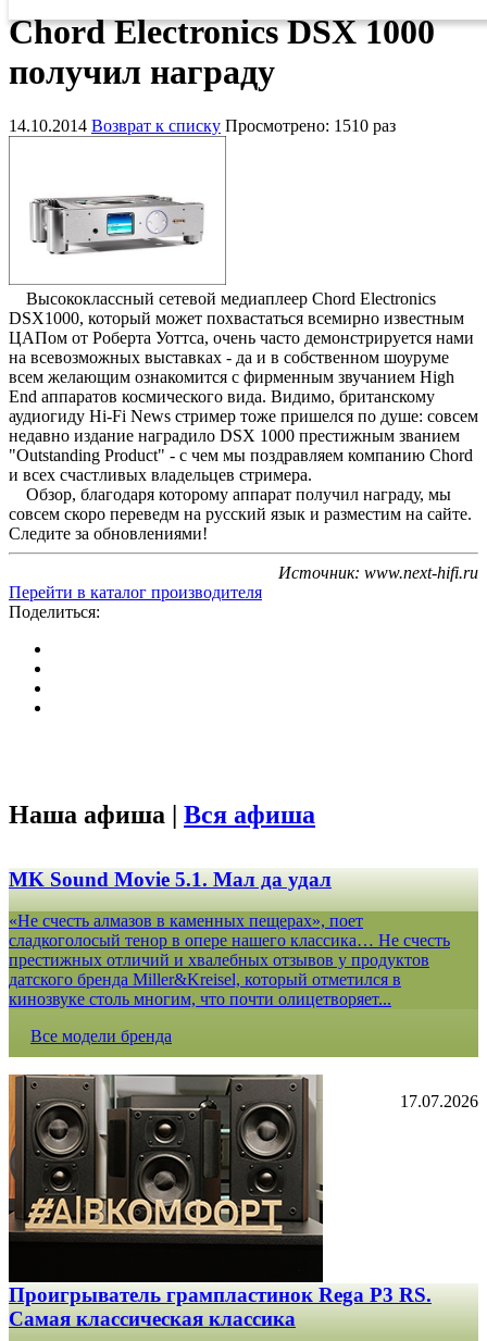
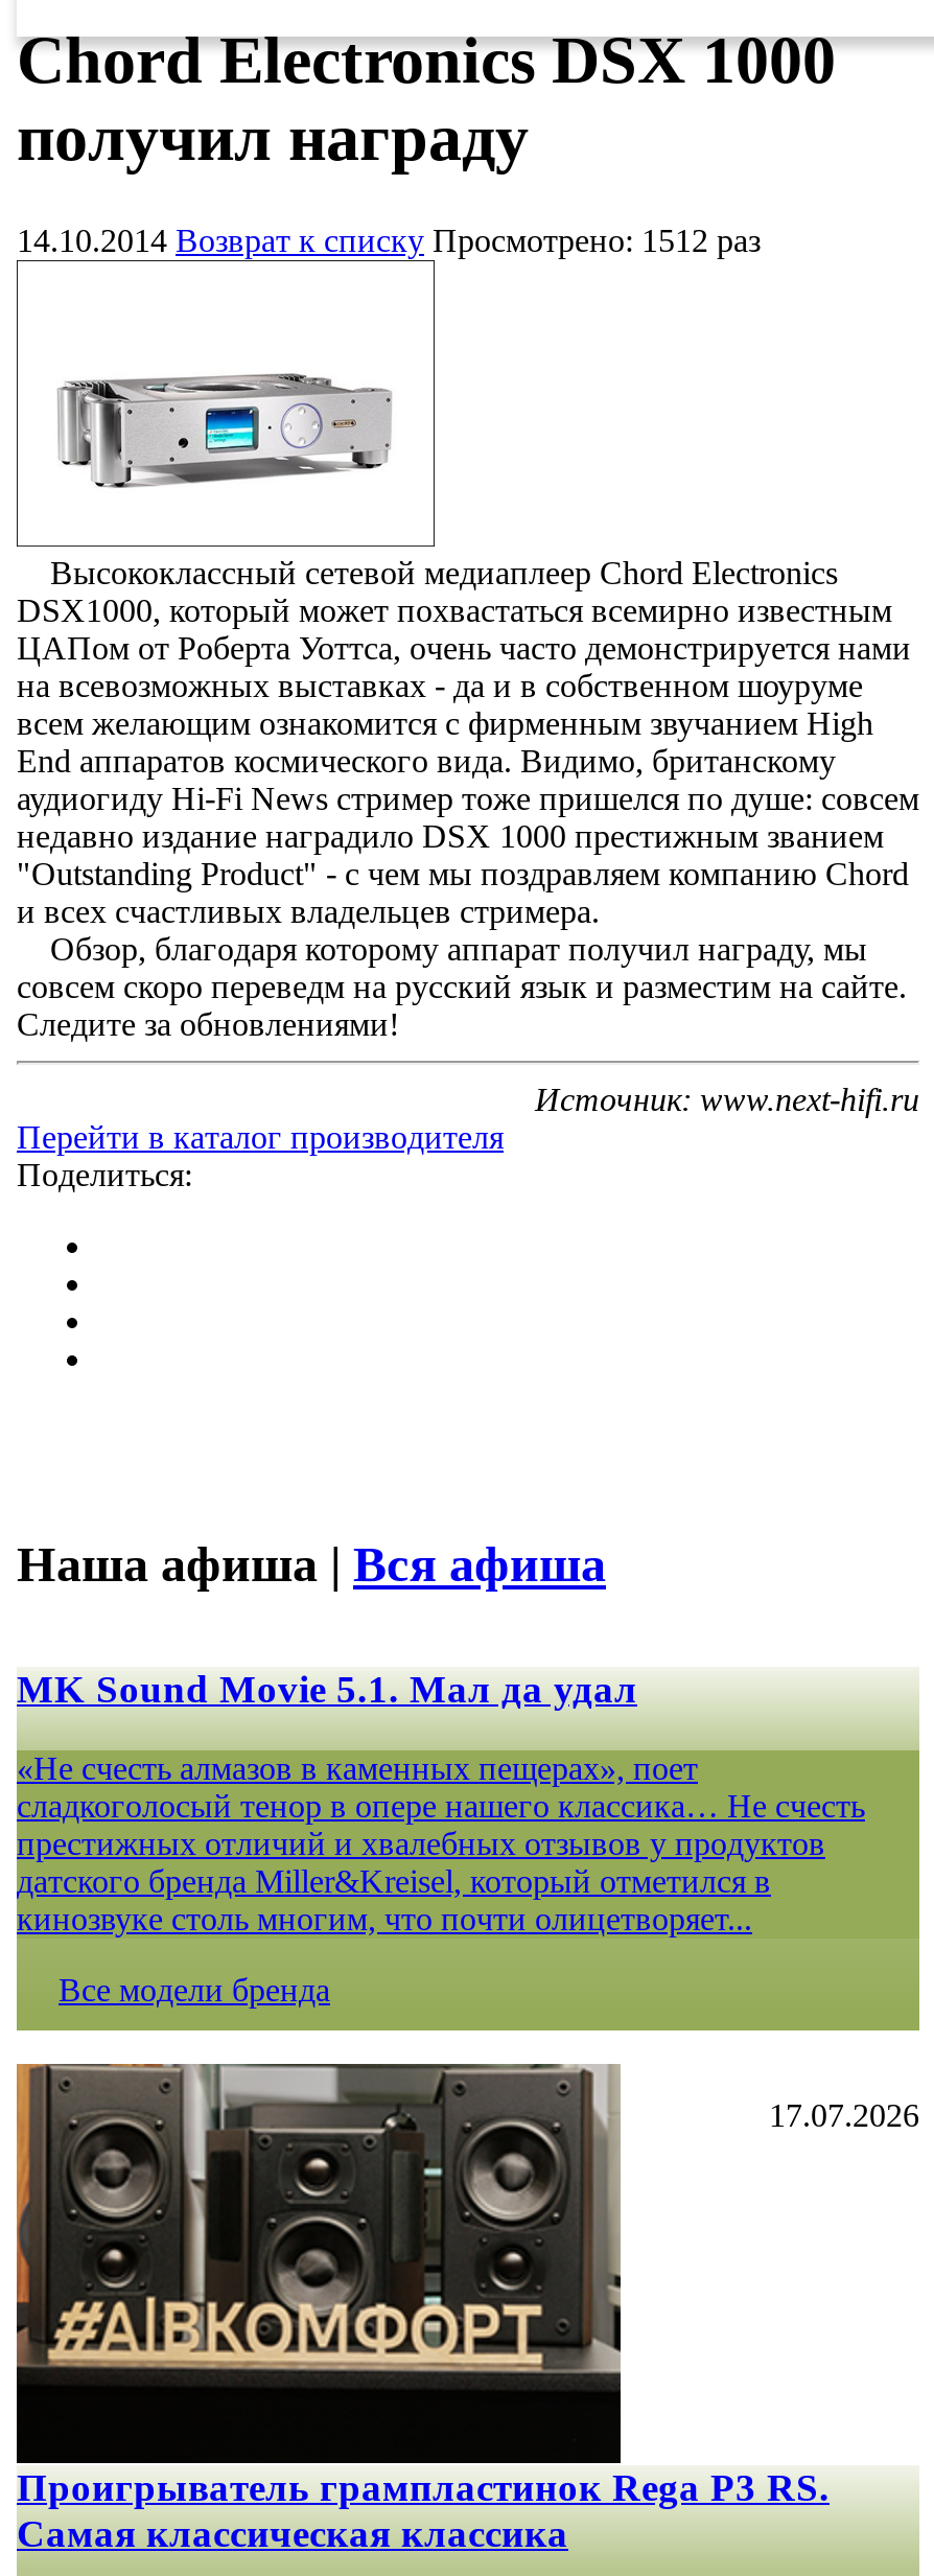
[9,116,396,135] 14.10.2014 Возврат к списку Просмотрено: 1510 раз -> [17,222,761,258] 14.10.2014 Возврат к списку Просмотрено: 1512 раз

